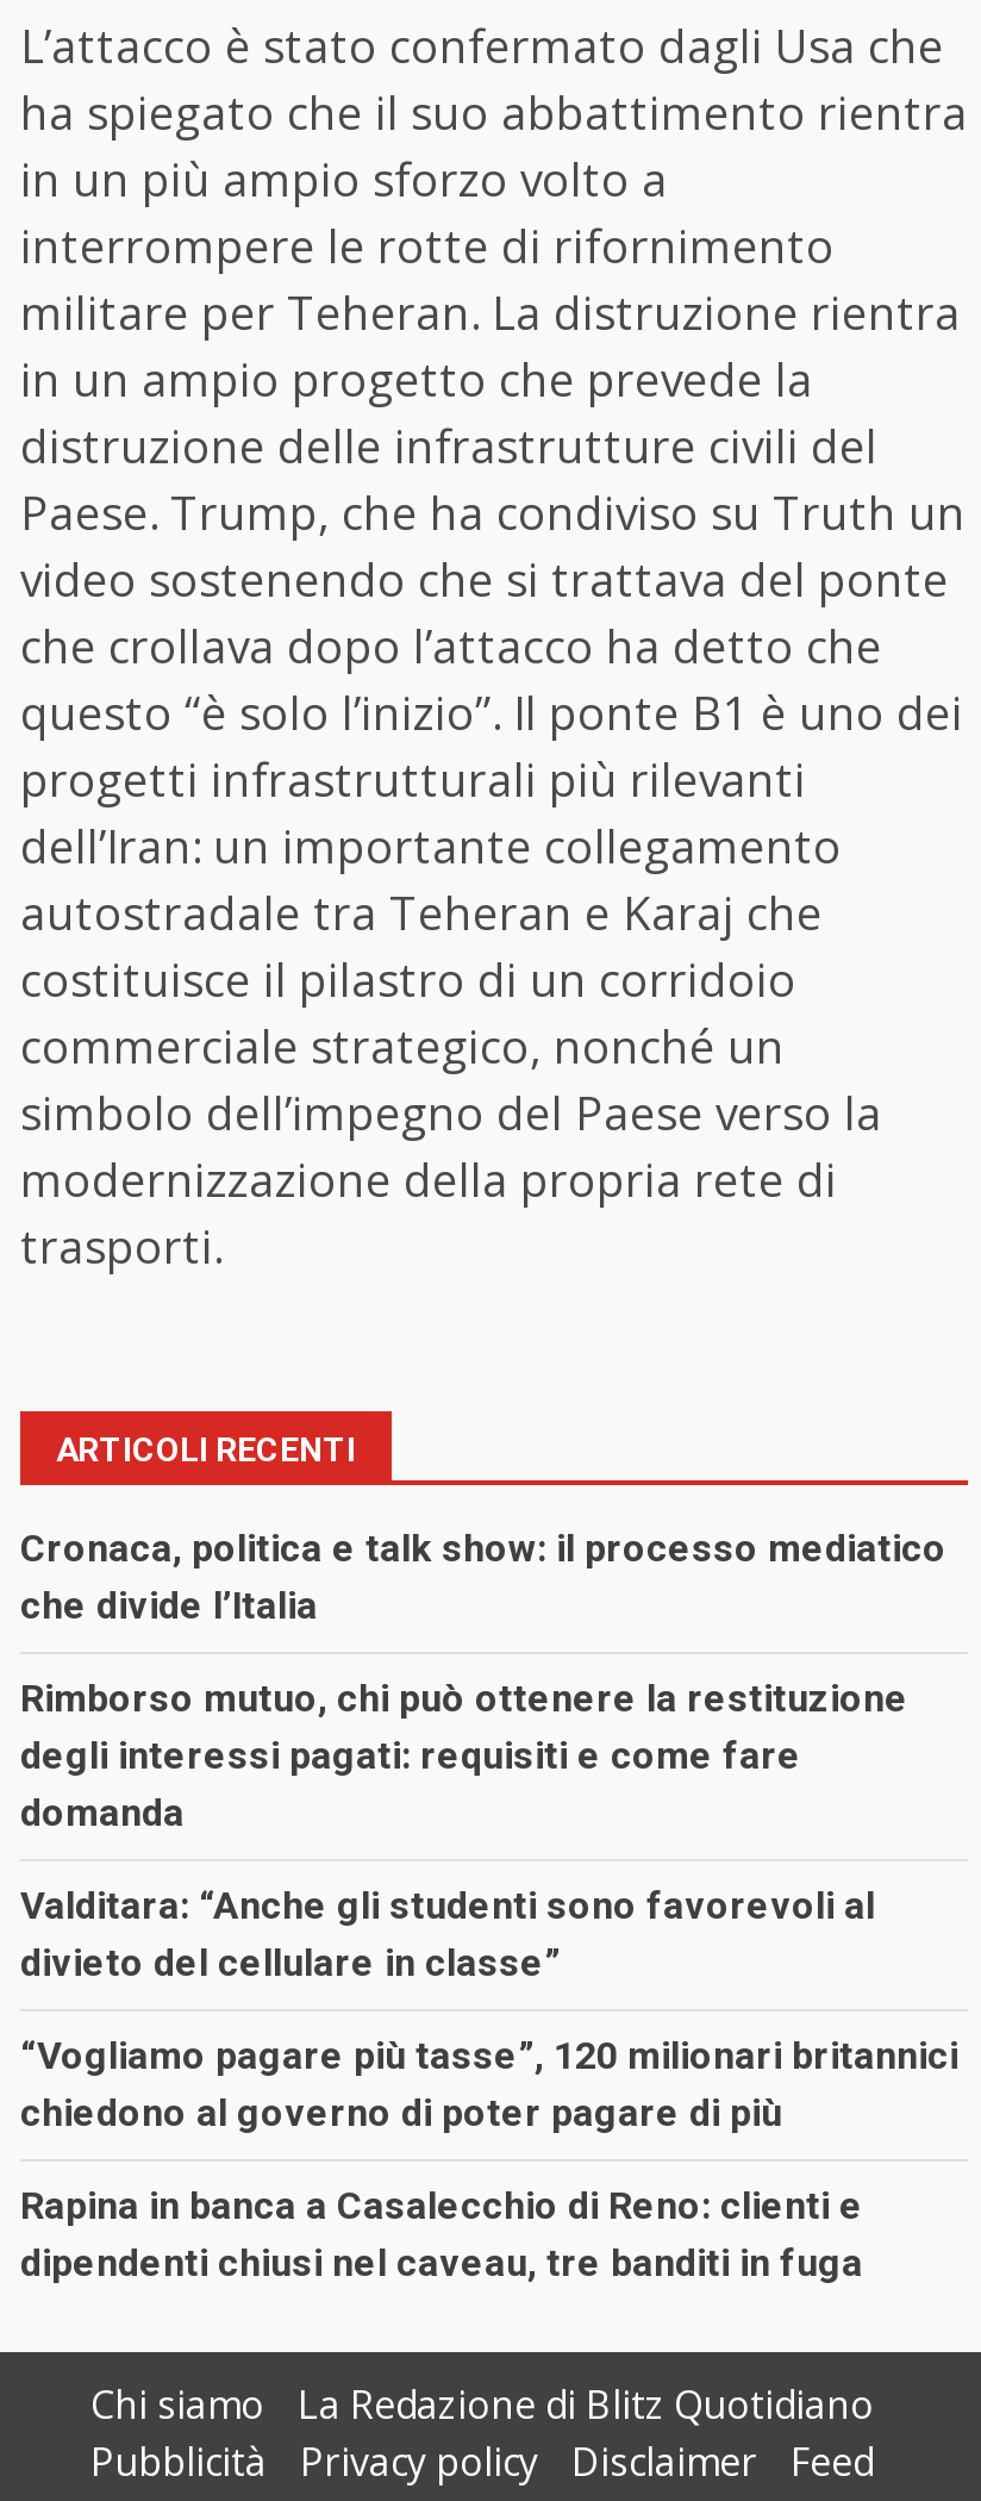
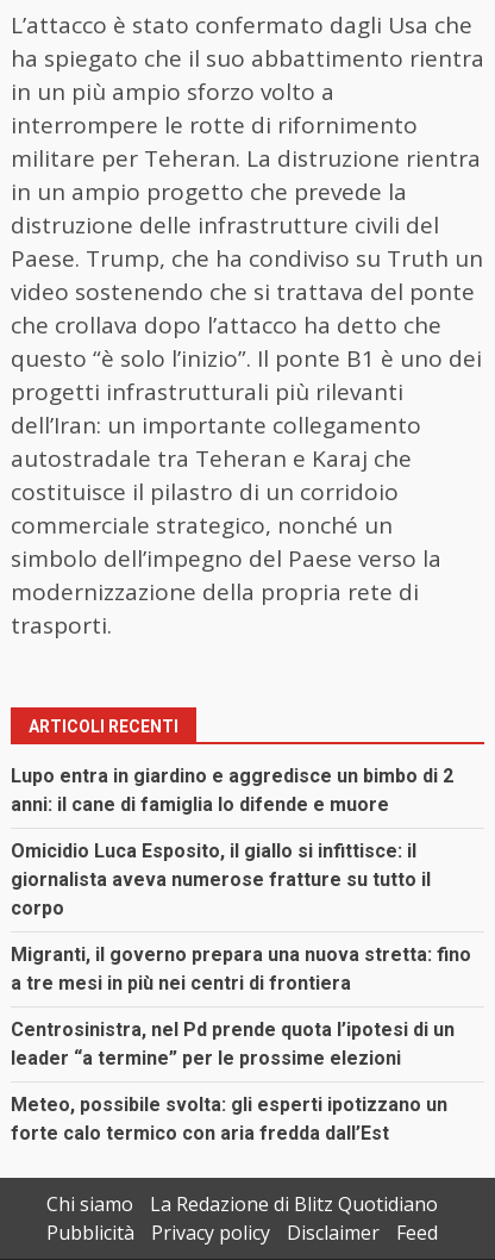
[20,1524,946,1627] Cronaca, politica e talk show: il processo mediatico | che divide l’Italia -> [11,765,453,816] Lupo entra in giardino e aggredisce un bimbo di 2 | anni: il cane di famiglia lo difende e muore
[20,1674,908,1834] Rimborso mutuo, chi può ottenere la restituzione | degli interessi pagati: requisiti e come fare | domanda -> [11,840,431,920] Omicidio Luca Esposito, il giallo si infittisce: il | giornalista aveva numerose fratture su tutto il | corpo
[20,1881,875,1984] Valditara: “Anche gli studenti sono favorevoli al | divieto del cellulare in classe” -> [11,944,471,995] Migranti, il governo prepara una nuova stretta: fino | a tre mesi in più nei centri di frontiera
[20,2032,958,2134] “Vogliamo pagare più tasse”, 120 milionari britannici | chiedono al governo di poter pagare di più -> [11,1019,455,1070] Centrosinistra, nel Pd prende quota l’ipotesi di un | leader “a termine” per le prossime elezioni
[20,2182,863,2284] Rapina in banca a Casalecchio di Reno: clienti e | dipendenti chiusi nel caveau, tre banditi in fuga -> [11,1094,447,1145] Meteo, possibile svolta: gli esperti ipotizzano un | forte calo termico con aria fredda dall’Est

